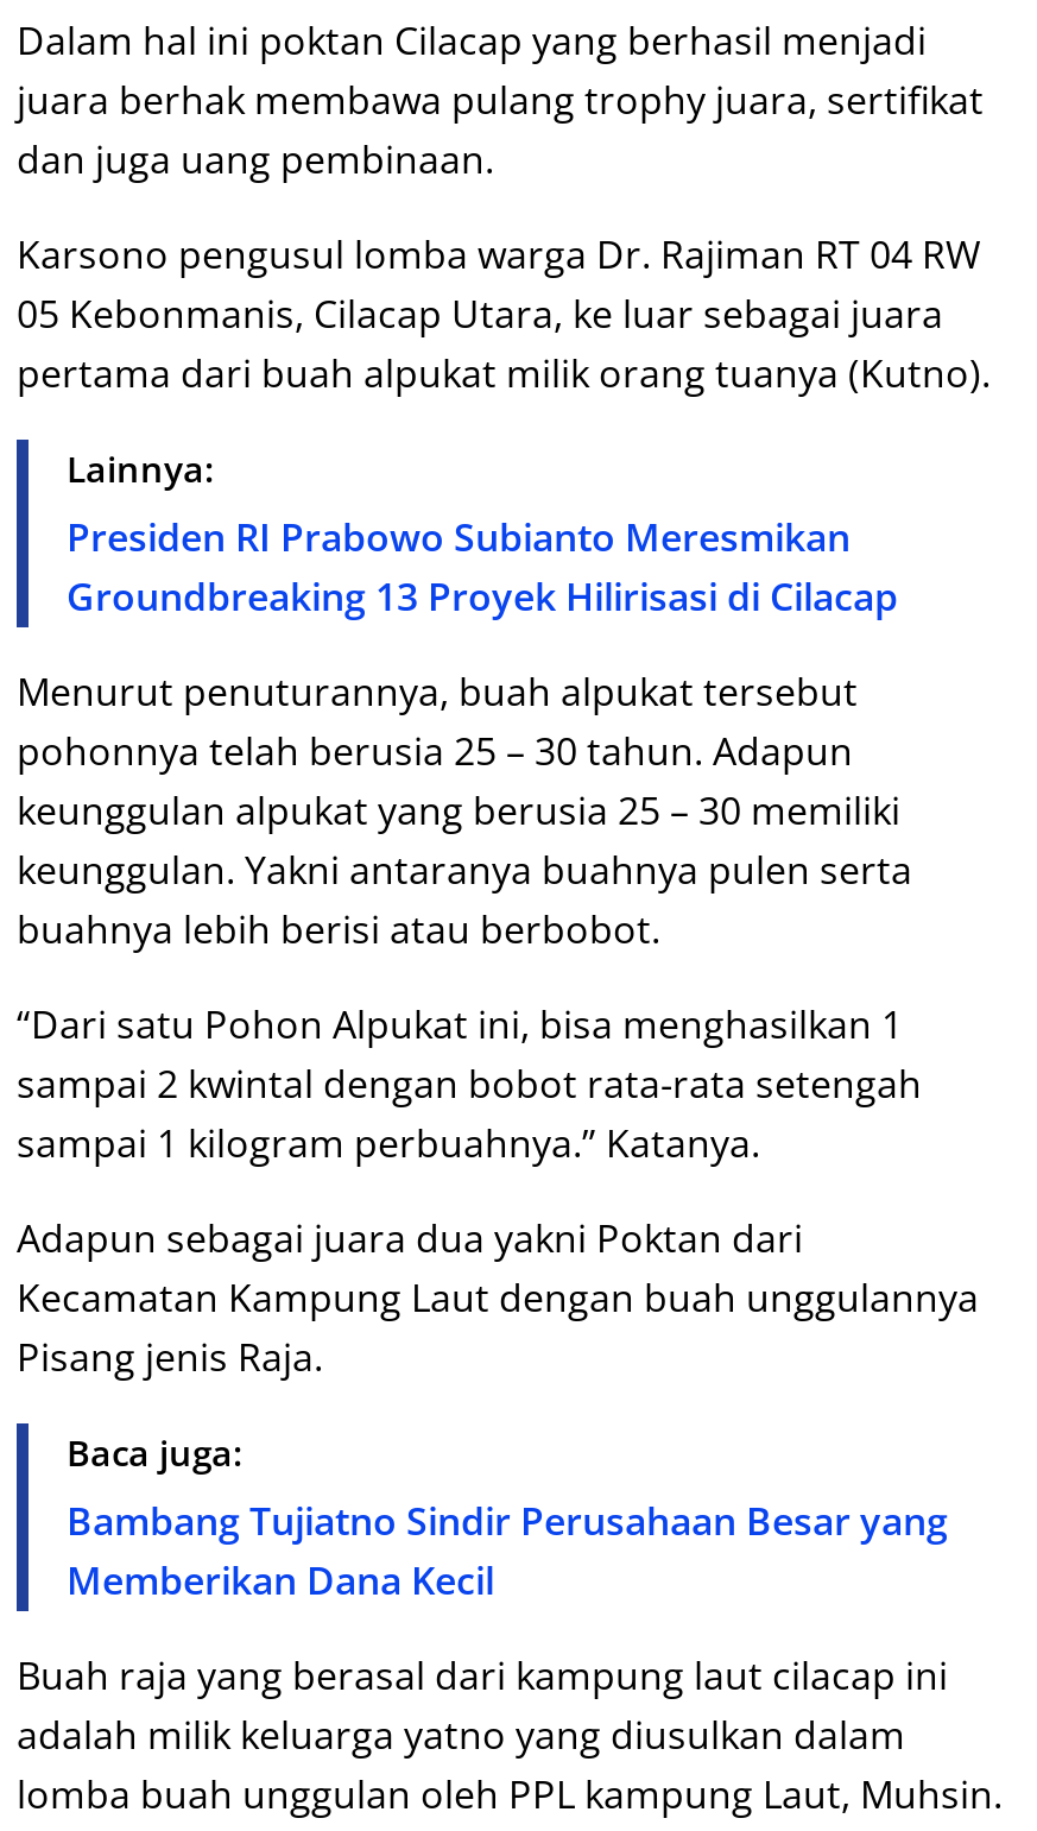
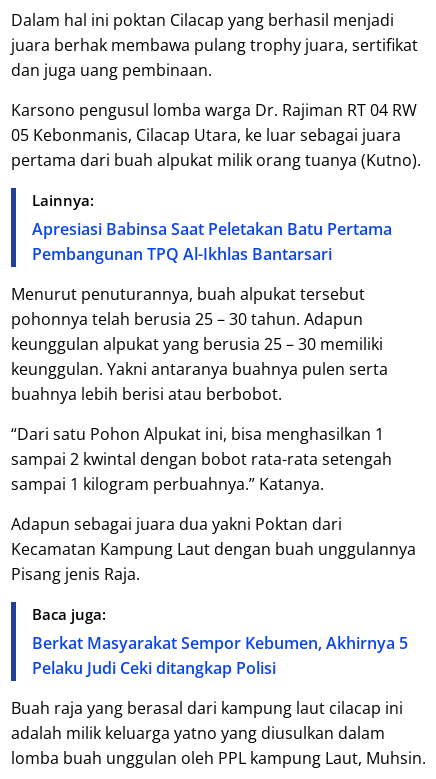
[67,510,898,622] Presiden RI Prabowo Subianto Meresmikan | Groundbreaking 13 Proyek Hilirisasi di Cilacap -> [32,218,392,265] Apresiasi Babinsa Saat Peletakan Batu Pertama | Pembangunan TPQ Al-Ikhlas Bantarsari
[67,1494,948,1606] Bambang Tujiatno Sindir Perusahaan Besar yang | Memberikan Dana Kecil -> [32,632,408,679] Berkat Masyarakat Sempor Kebumen, Akhirnya 5 | Pelaku Judi Ceki ditangkap Polisi

